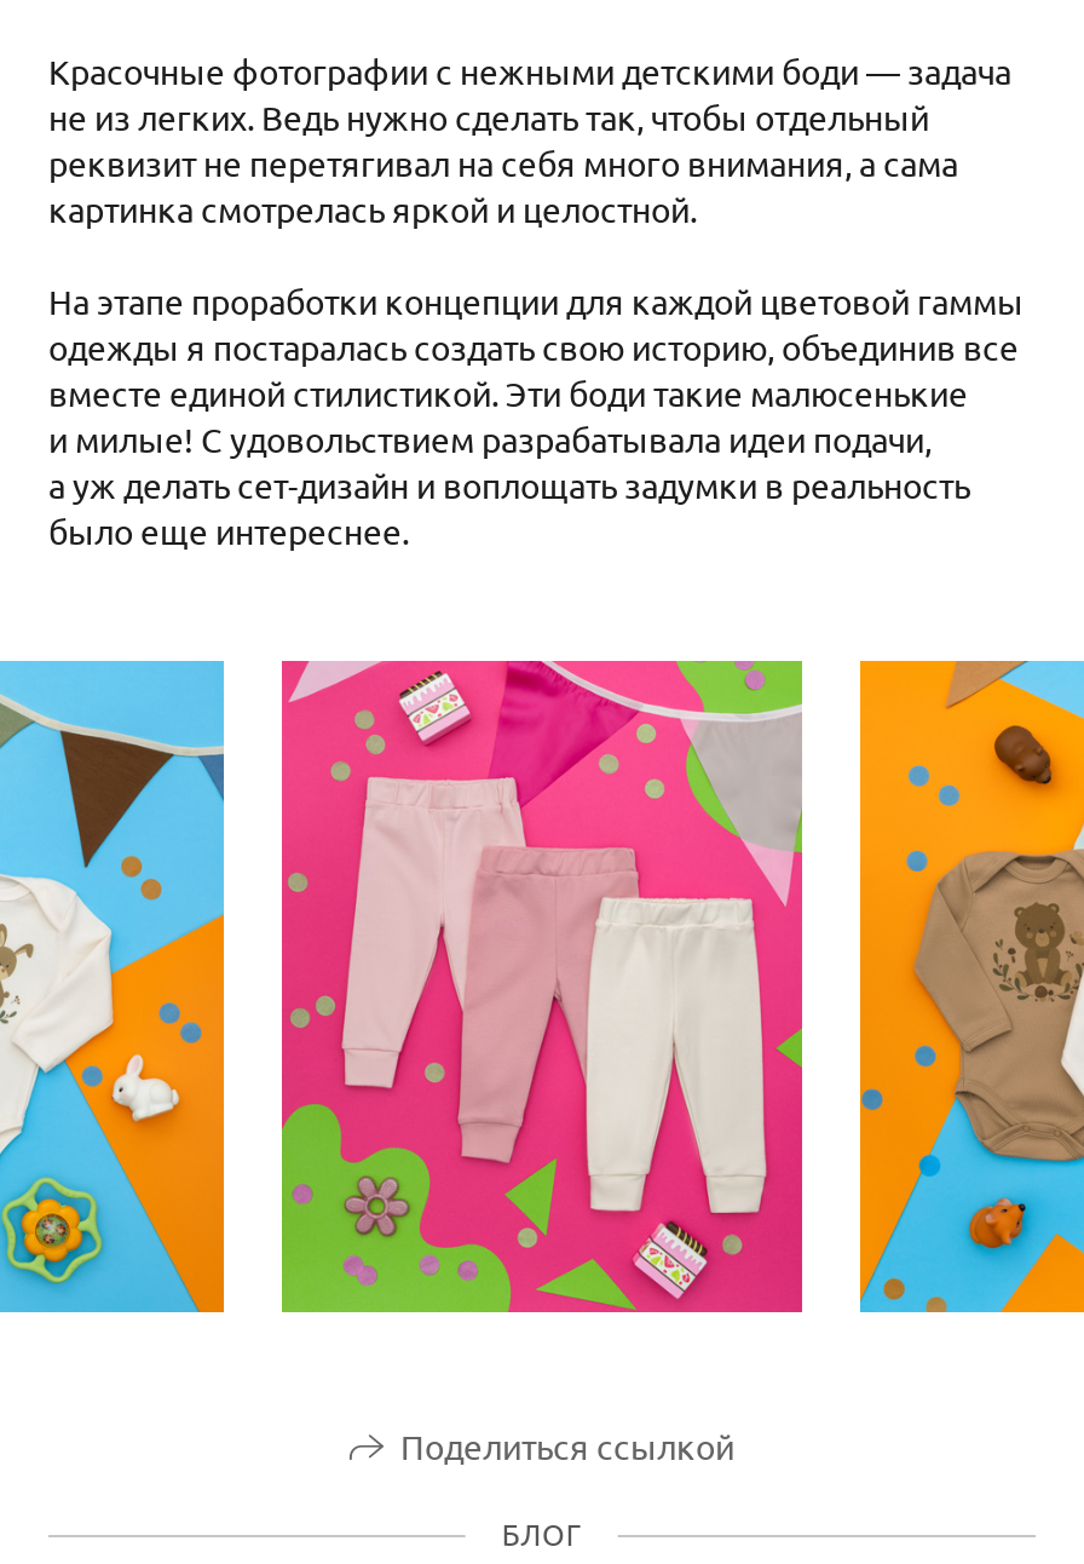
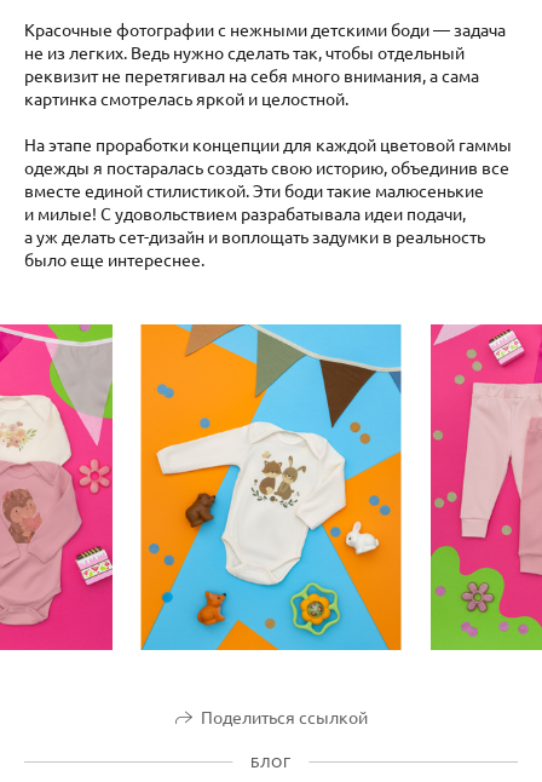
[7,659,227,1315] [image] -> [4,323,114,651] [image]
[281,659,806,1315] [image] -> [140,323,402,651] [image]
[857,659,1077,1315] [image] -> [429,323,538,651] [image]

